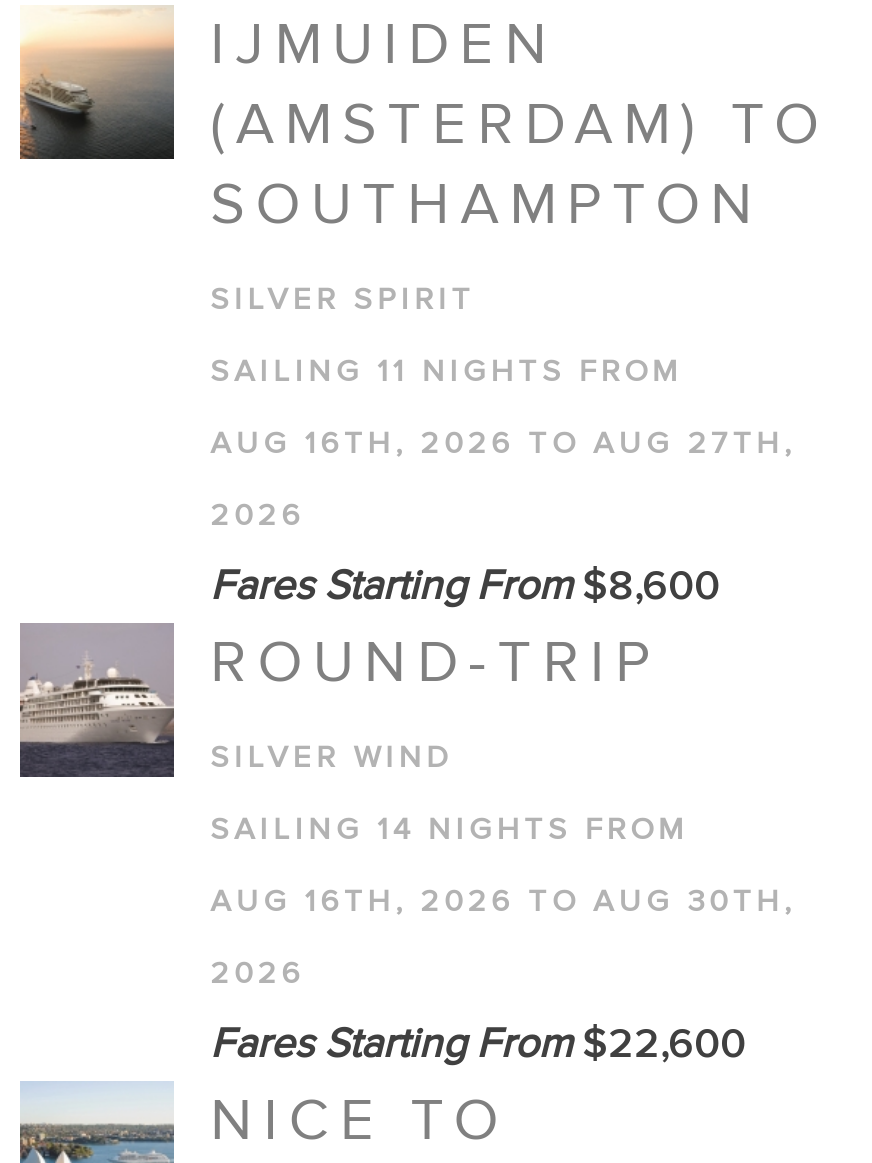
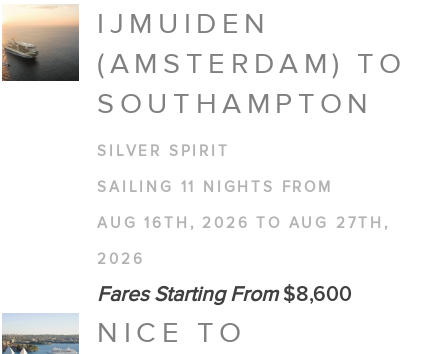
[18,623,796,1069] [image] | ROUND-TRIP | SILVER WIND | SAILING 14 NIGHTS FROM | AUG 16TH, 2026 TO AUG 30TH, | 2026 | Fares Starting From $22,600 -> none

